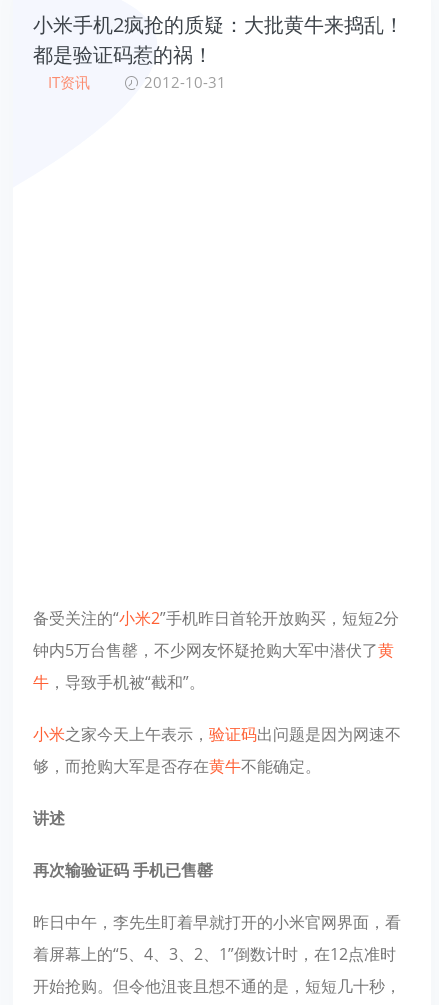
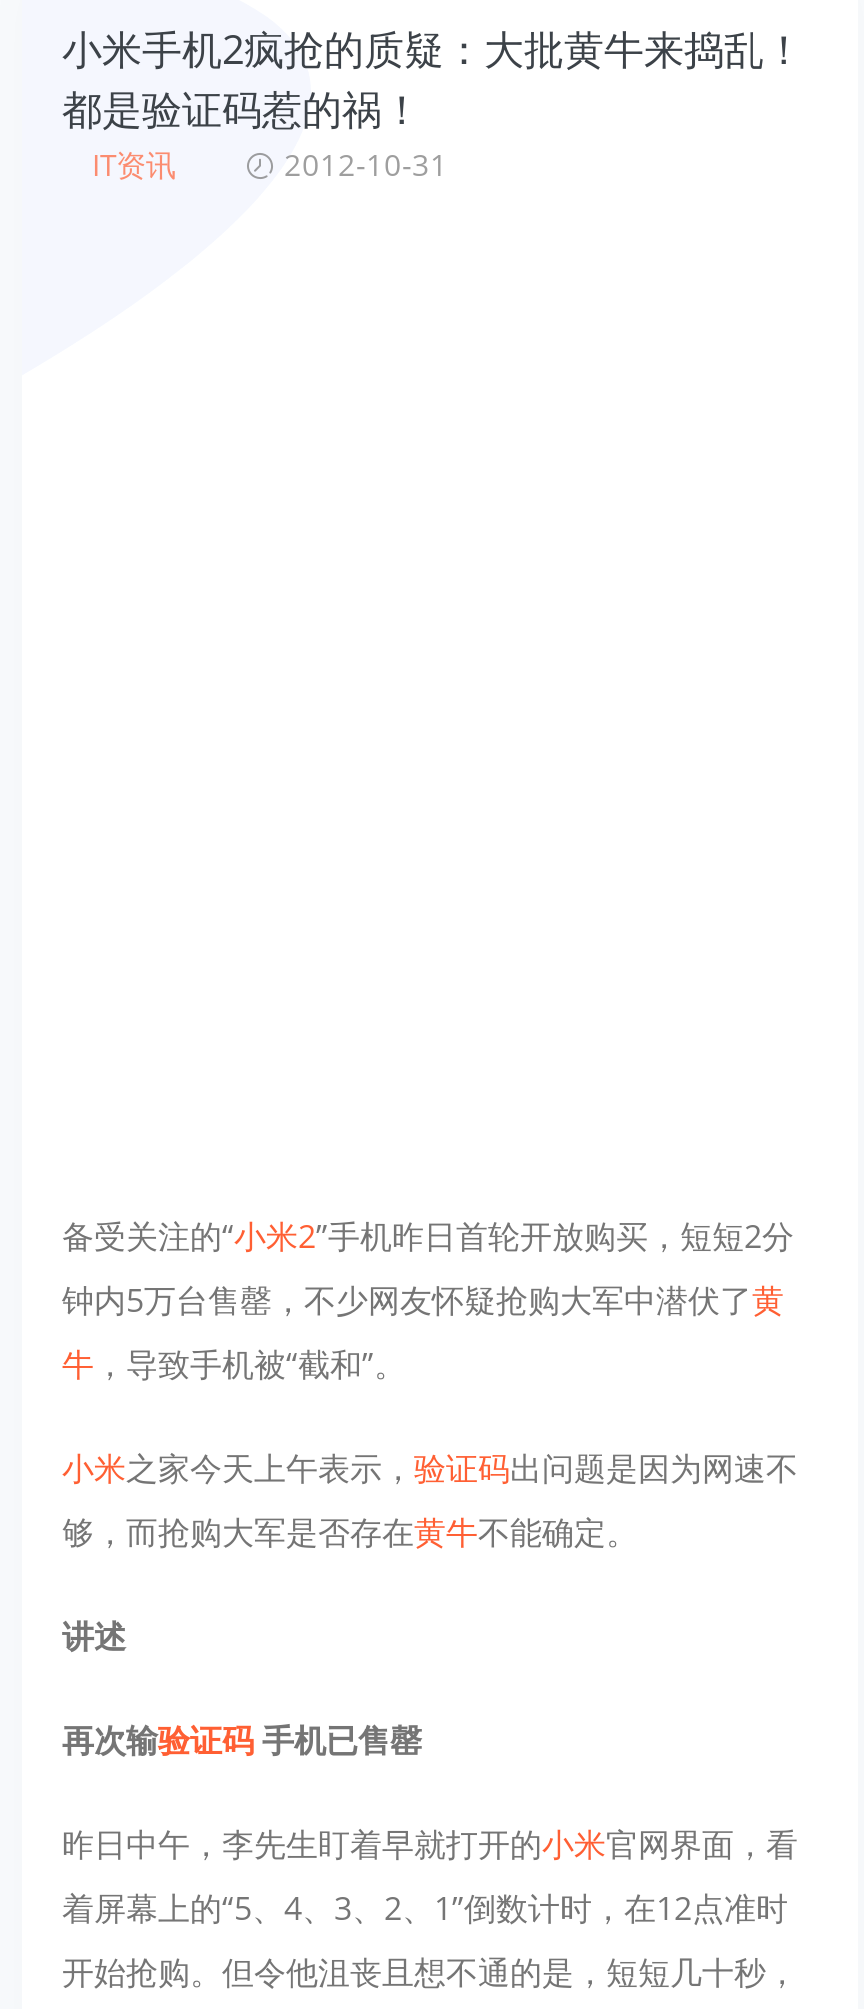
[33,859,213,881] 再次输验证码 手机已售罄 -> [62,1718,422,1762] 再次输验证码手机已售罄

